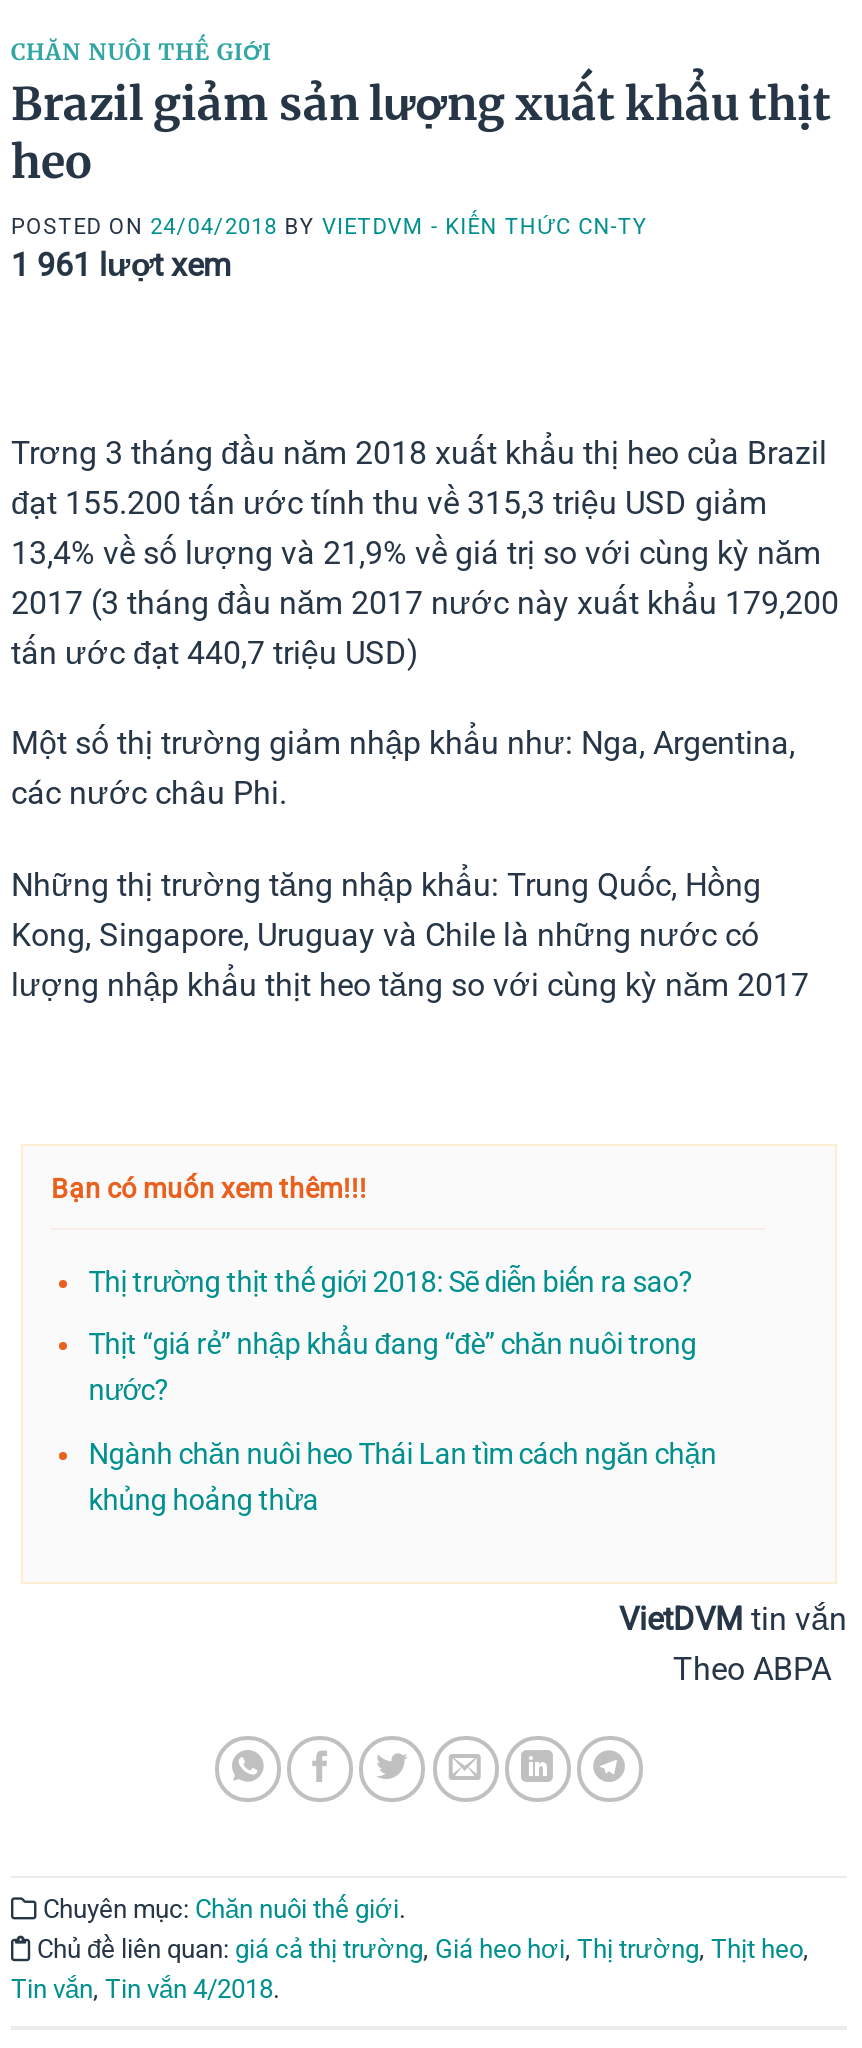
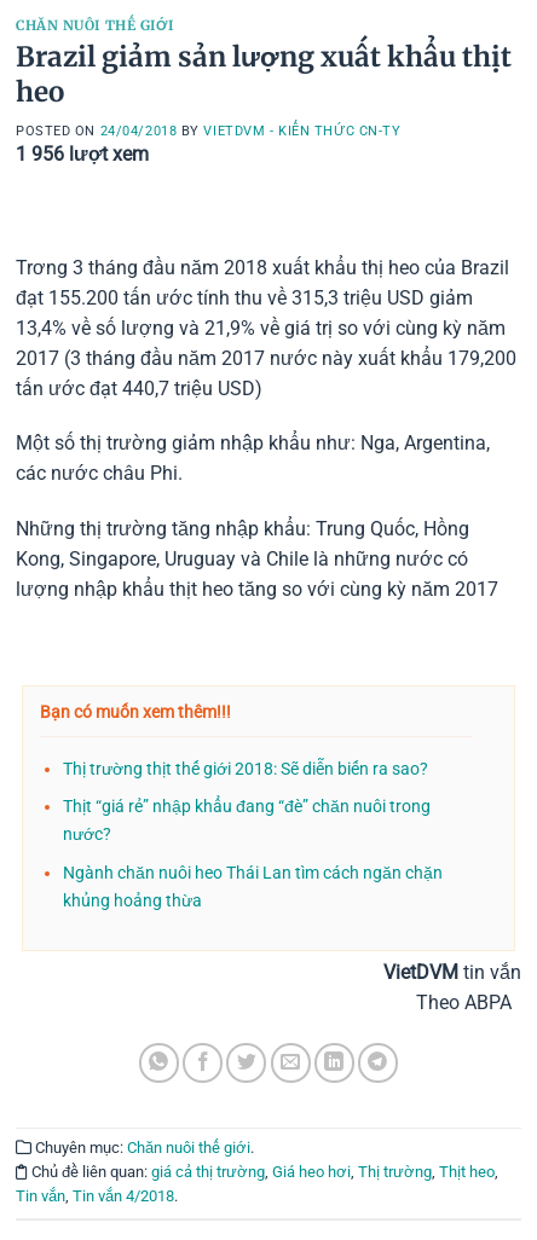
[11,246,231,284] 1 961 lượt xem -> [16,142,149,165] 1 956 lượt xem

